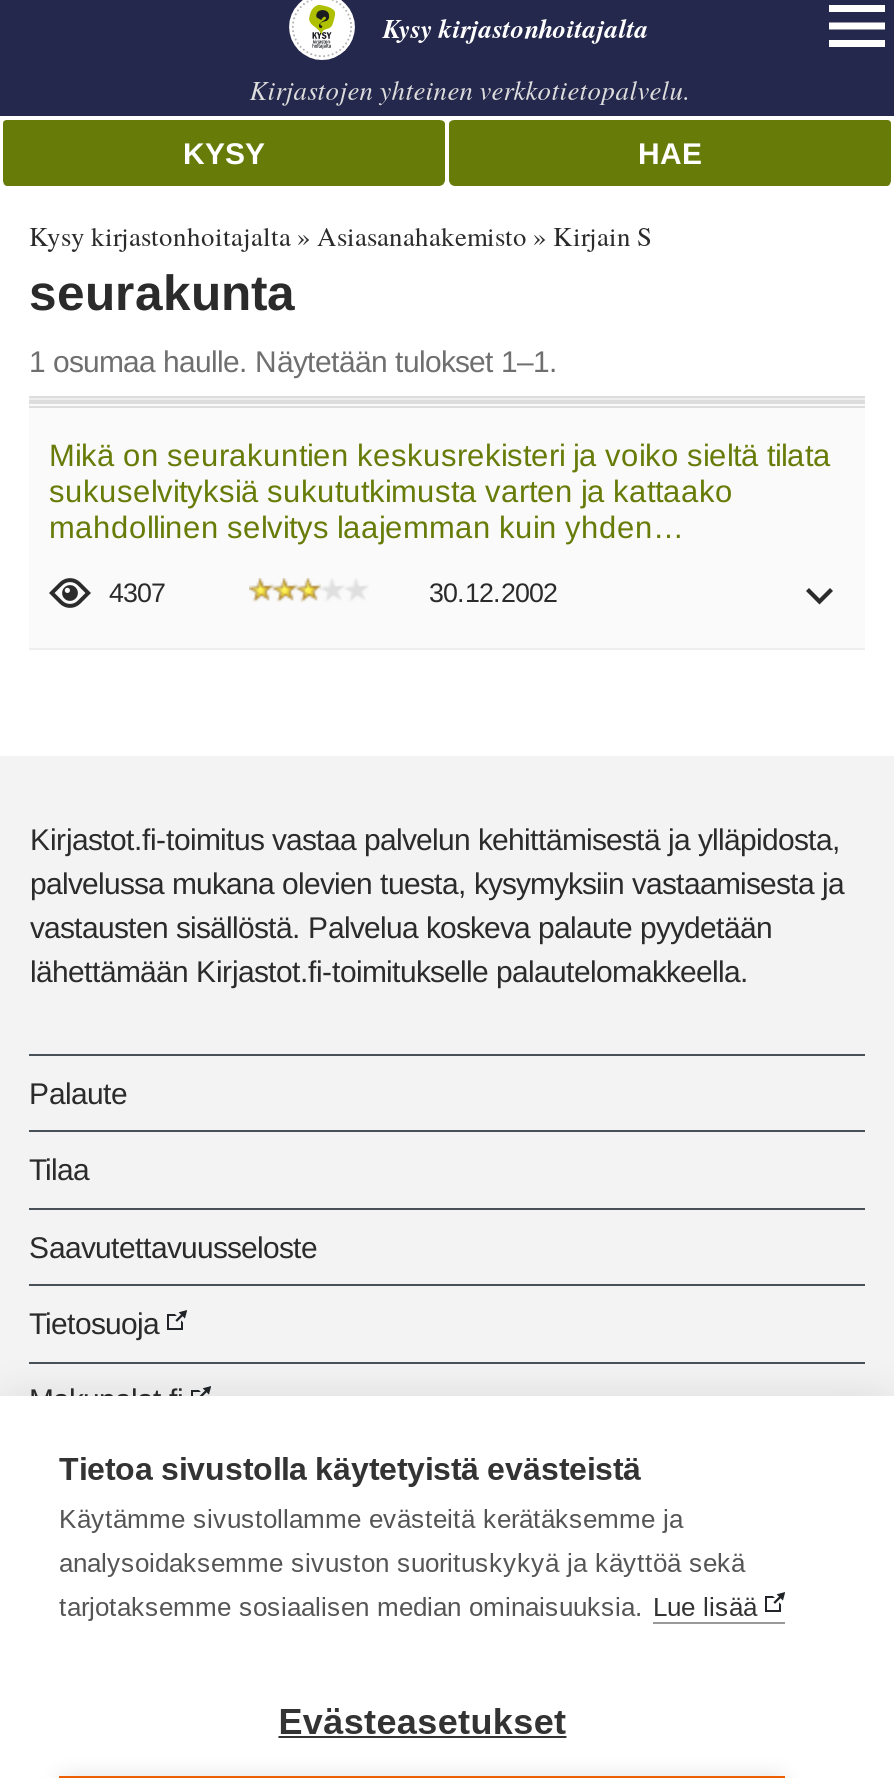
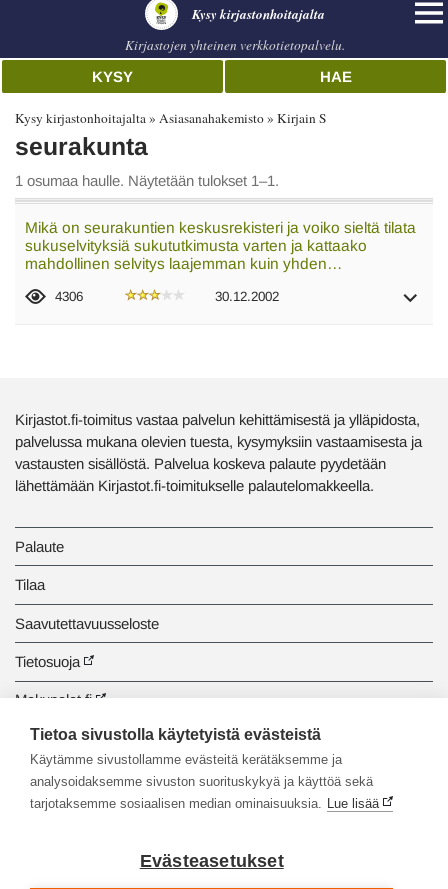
[109,577,165,607] 4307 -> [55,288,83,303] 4306

